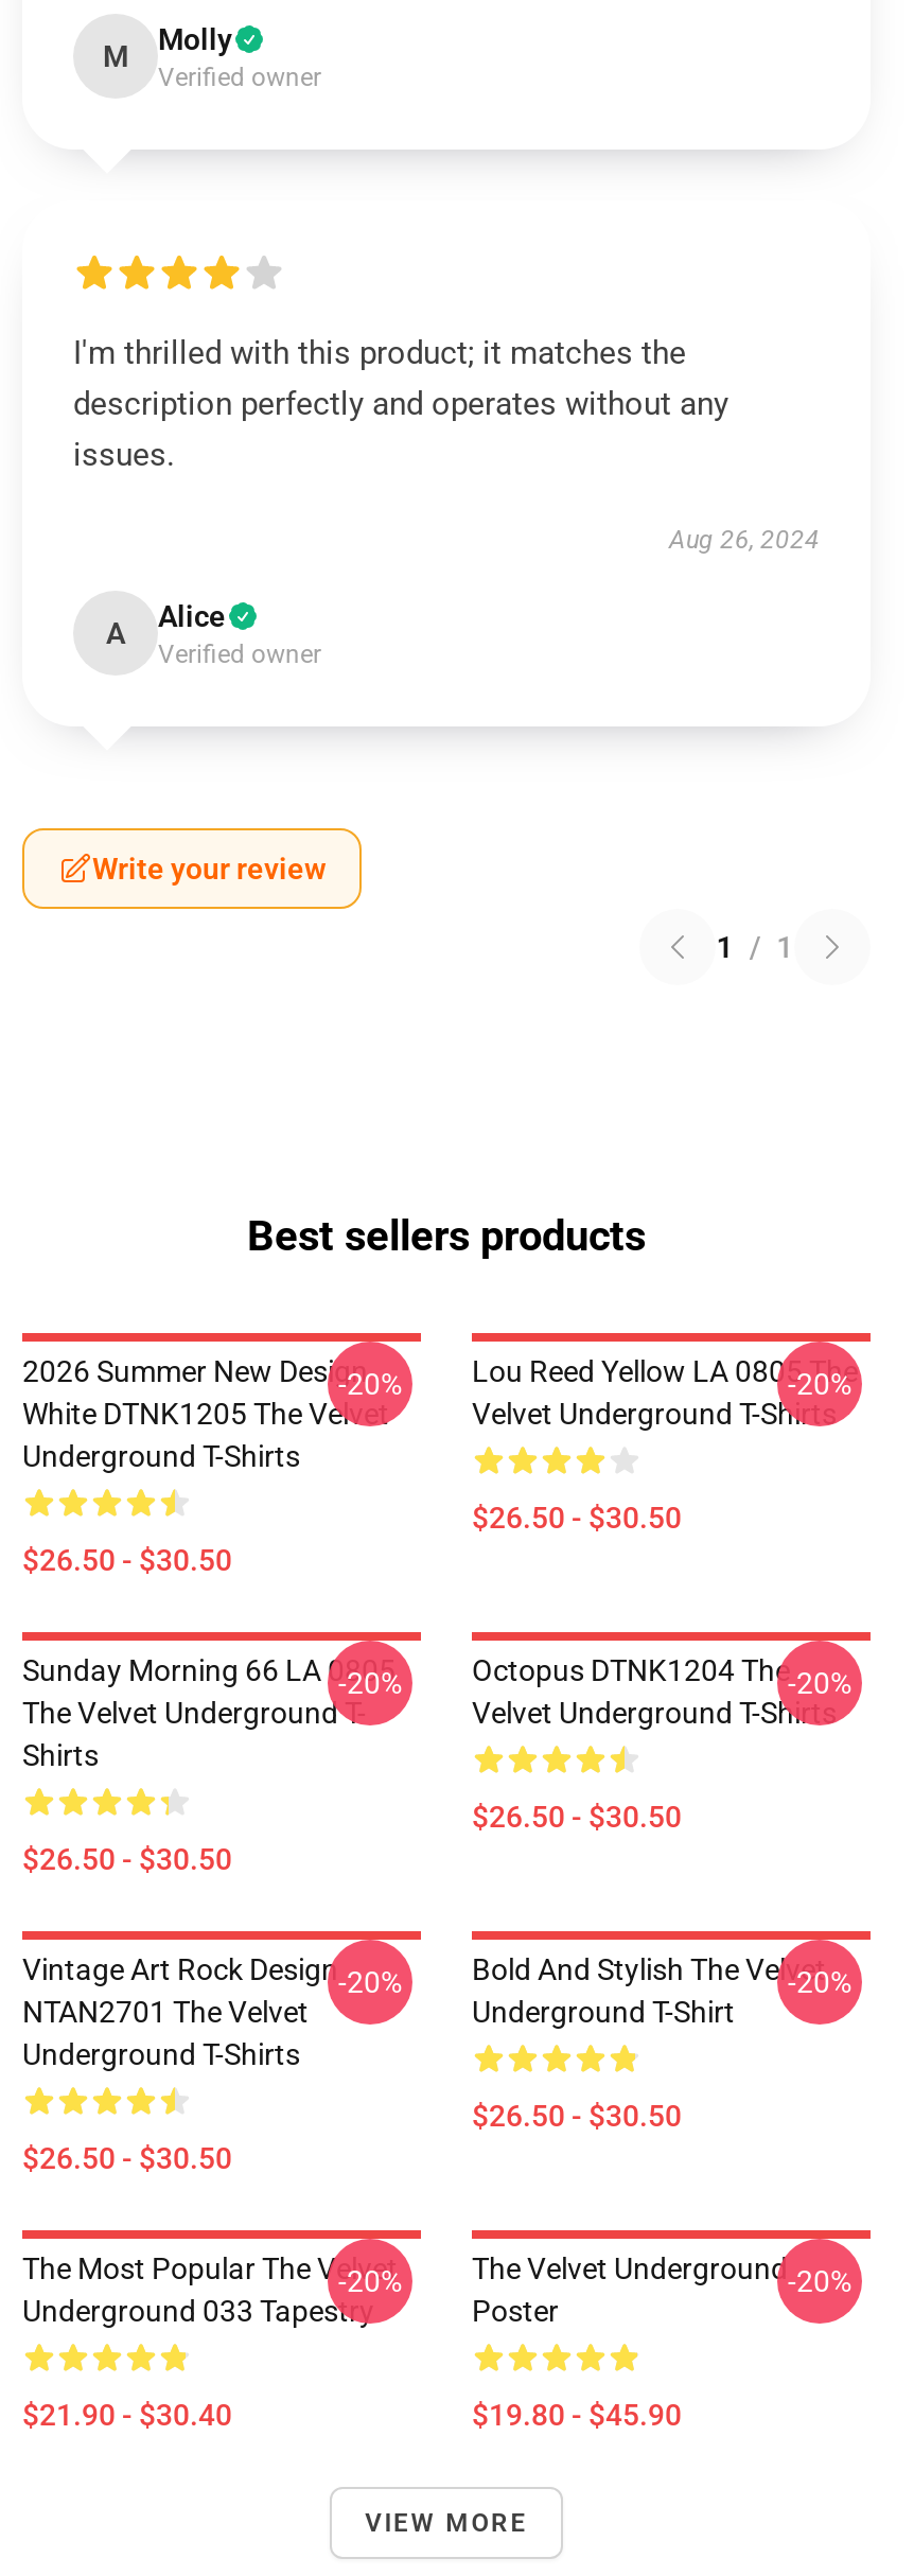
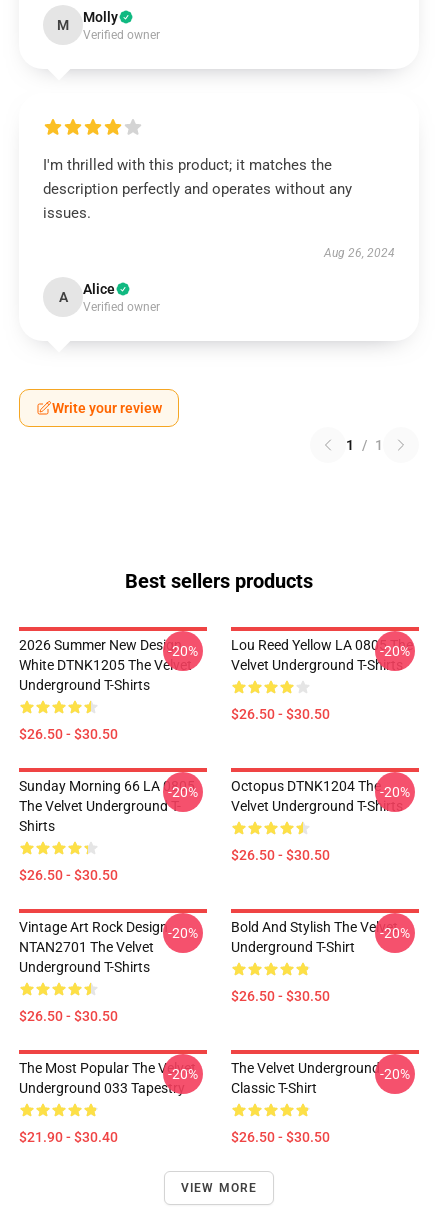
[472,2294,559,2328] Poster -> [231,1080,317,1096] Classic T-Shirt
[472,2398,682,2432] $19.80 - $45.90 -> [231,1129,330,1145] $26.50 - $30.50

